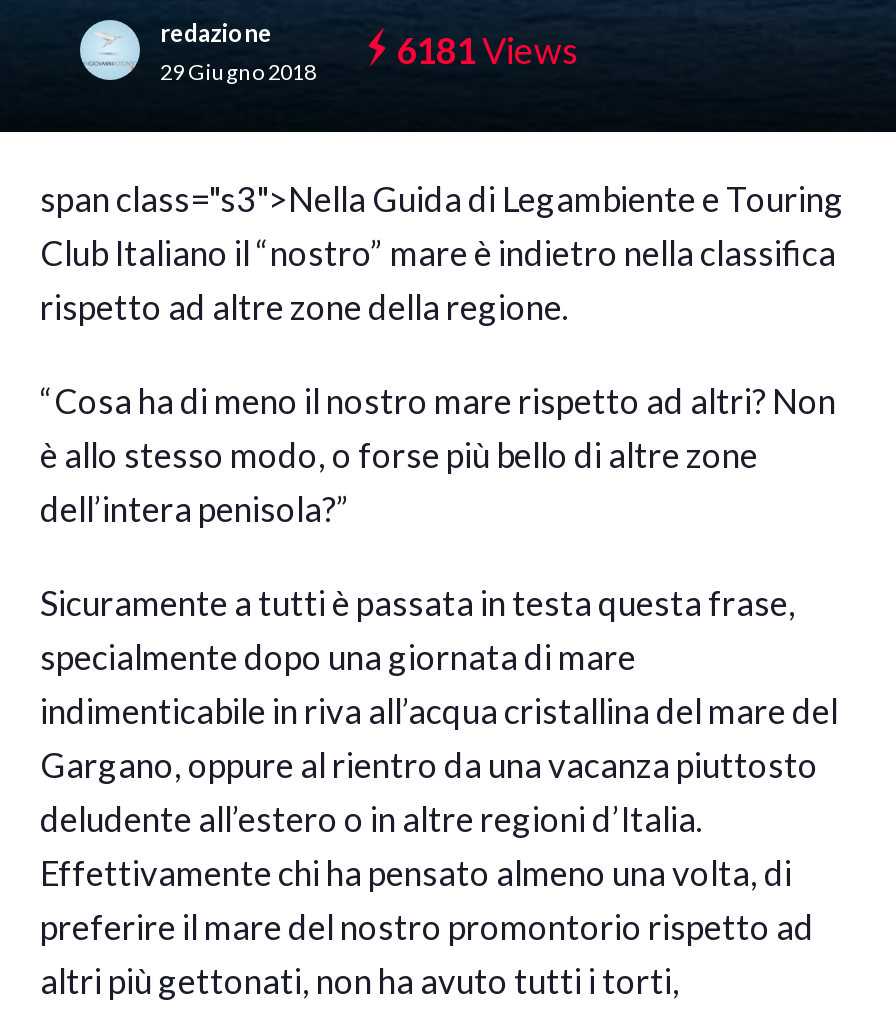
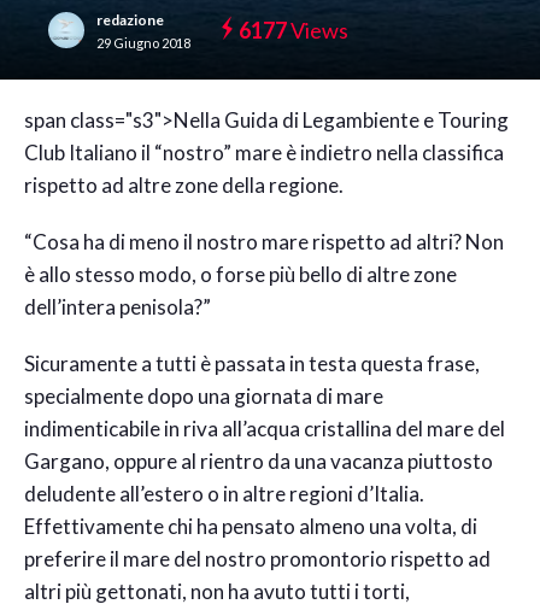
[396,28,578,72] 6181Views -> [239,17,348,43] 6177Views

